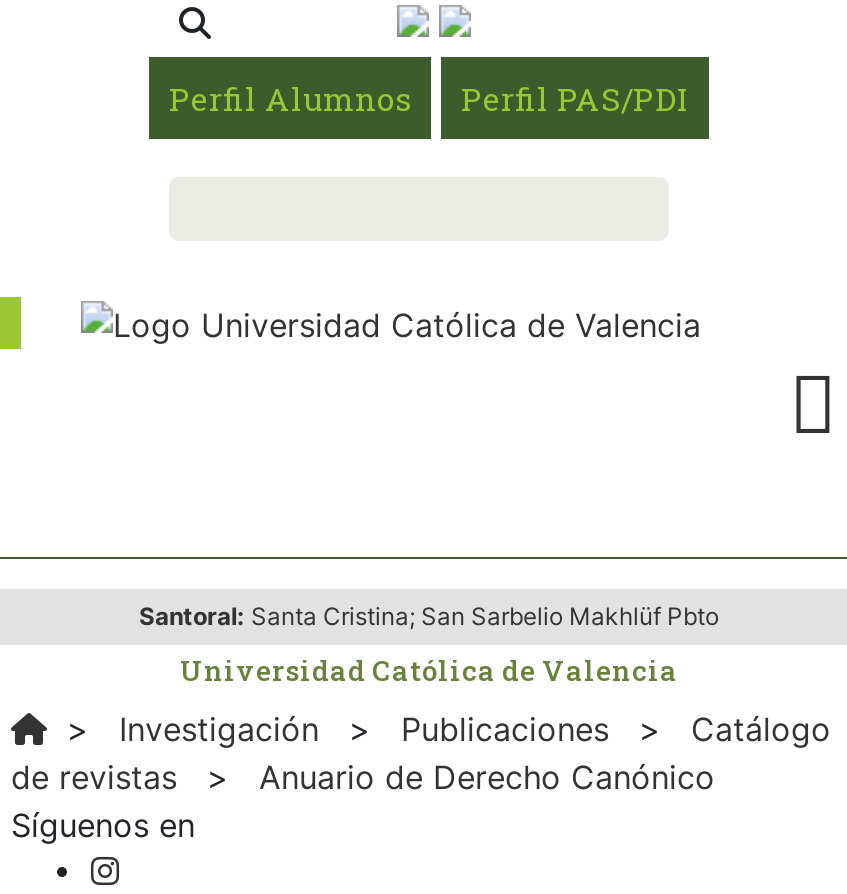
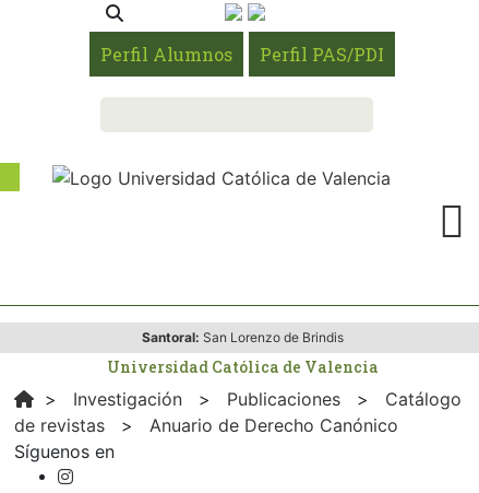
[139,601,719,631] Santoral: Santa Cristina; San Sarbelio Makhlüf Pbto -> [141,329,343,345] Santoral: San Lorenzo de Brindis

